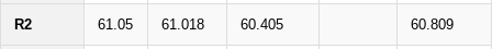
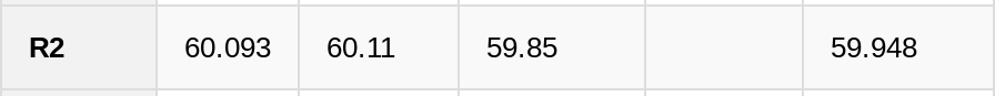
[98,17,133,33] 61.05 -> [184,31,271,64] 60.093
[161,17,204,33] 61.018 -> [326,31,395,64] 60.11
[241,17,283,33] 60.405 -> [486,31,557,64] 59.85
[411,17,454,33] 60.809 -> [831,31,917,64] 59.948

